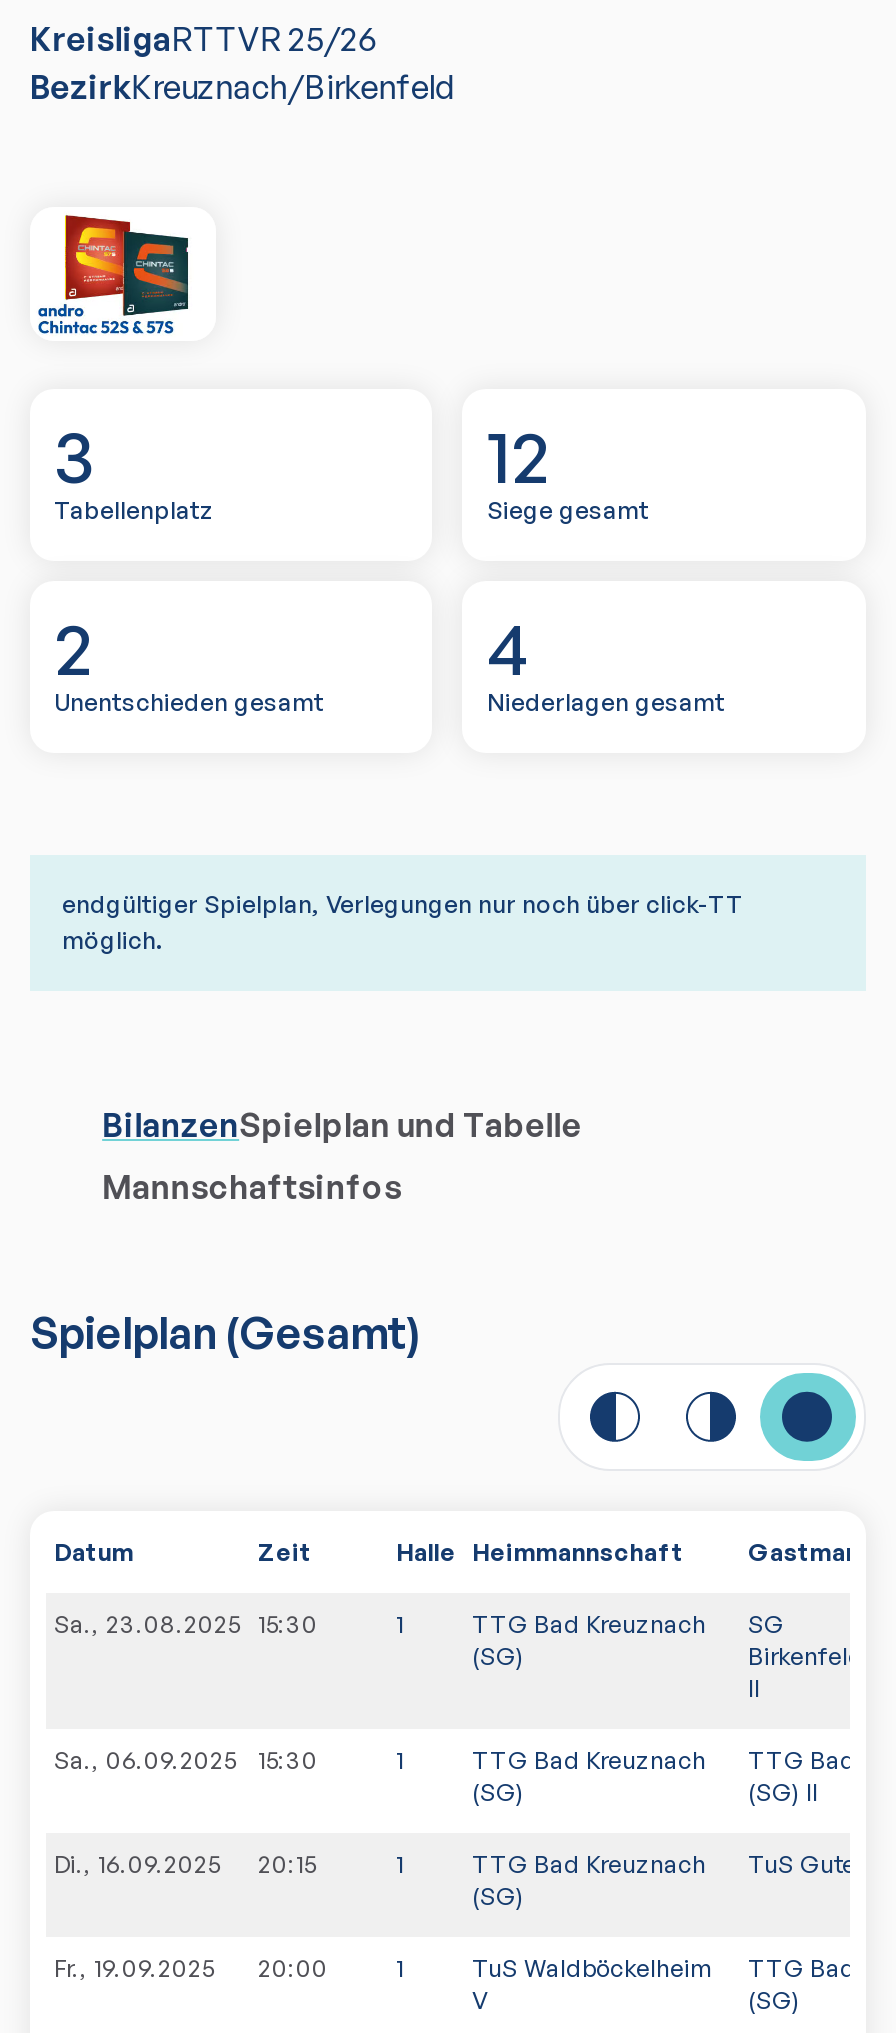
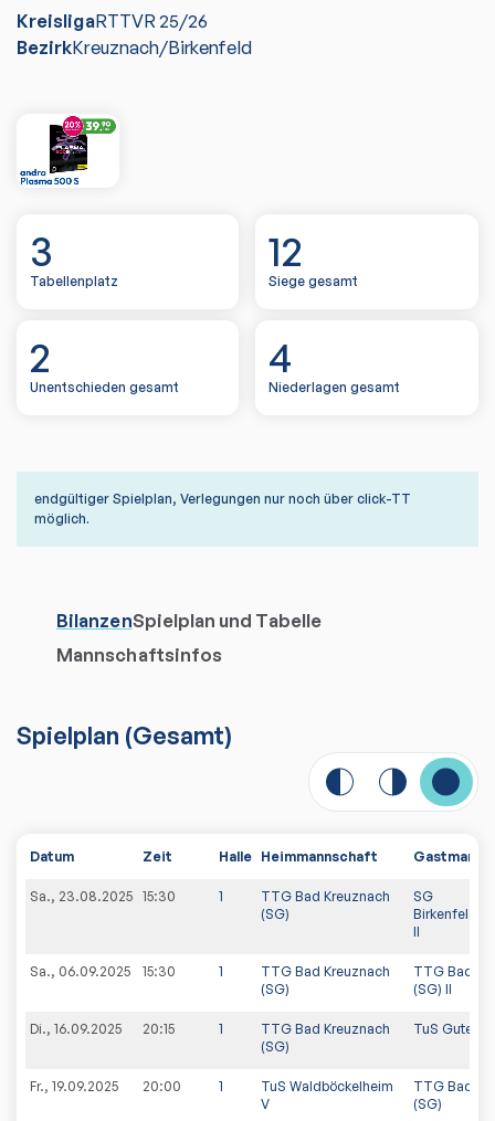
[40,211,210,335] [image] -> [20,115,117,184] [image]

